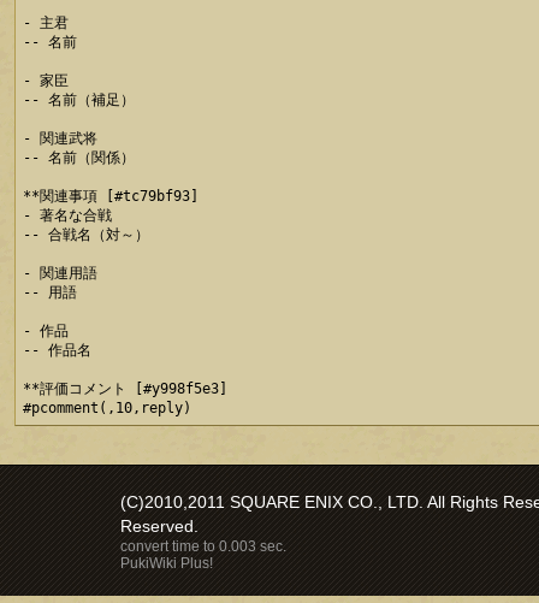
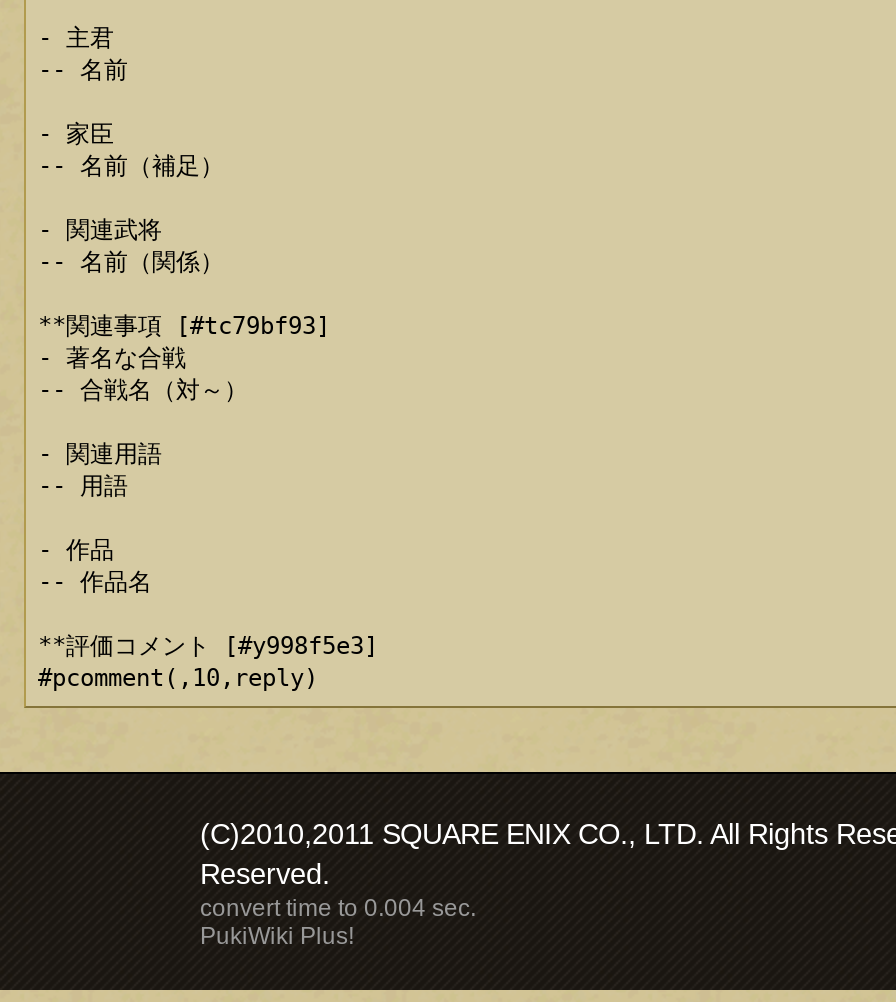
[120,538,286,555] convert time to 0.003 sec. -> [200,894,476,922] convert time to 0.004 sec.

